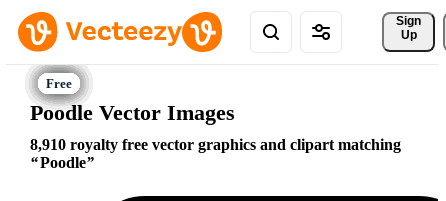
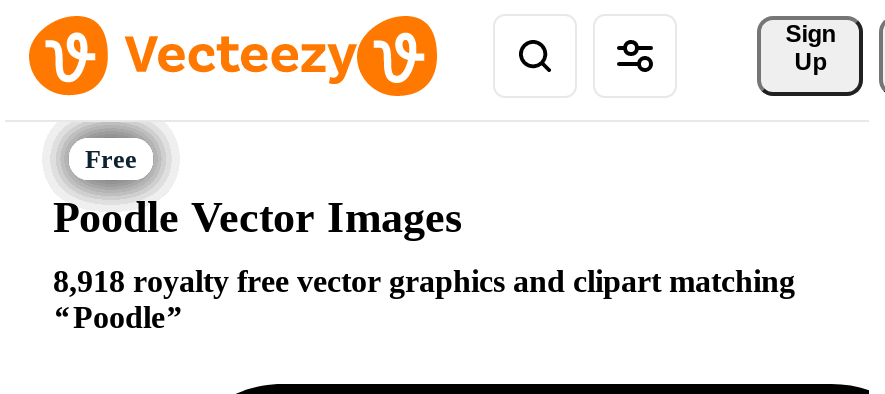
[30,136,401,153] 8,910 royalty free vector graphics and clipart matching -> [53,265,795,299] 8,918 royalty free vector graphics and clipart matching

